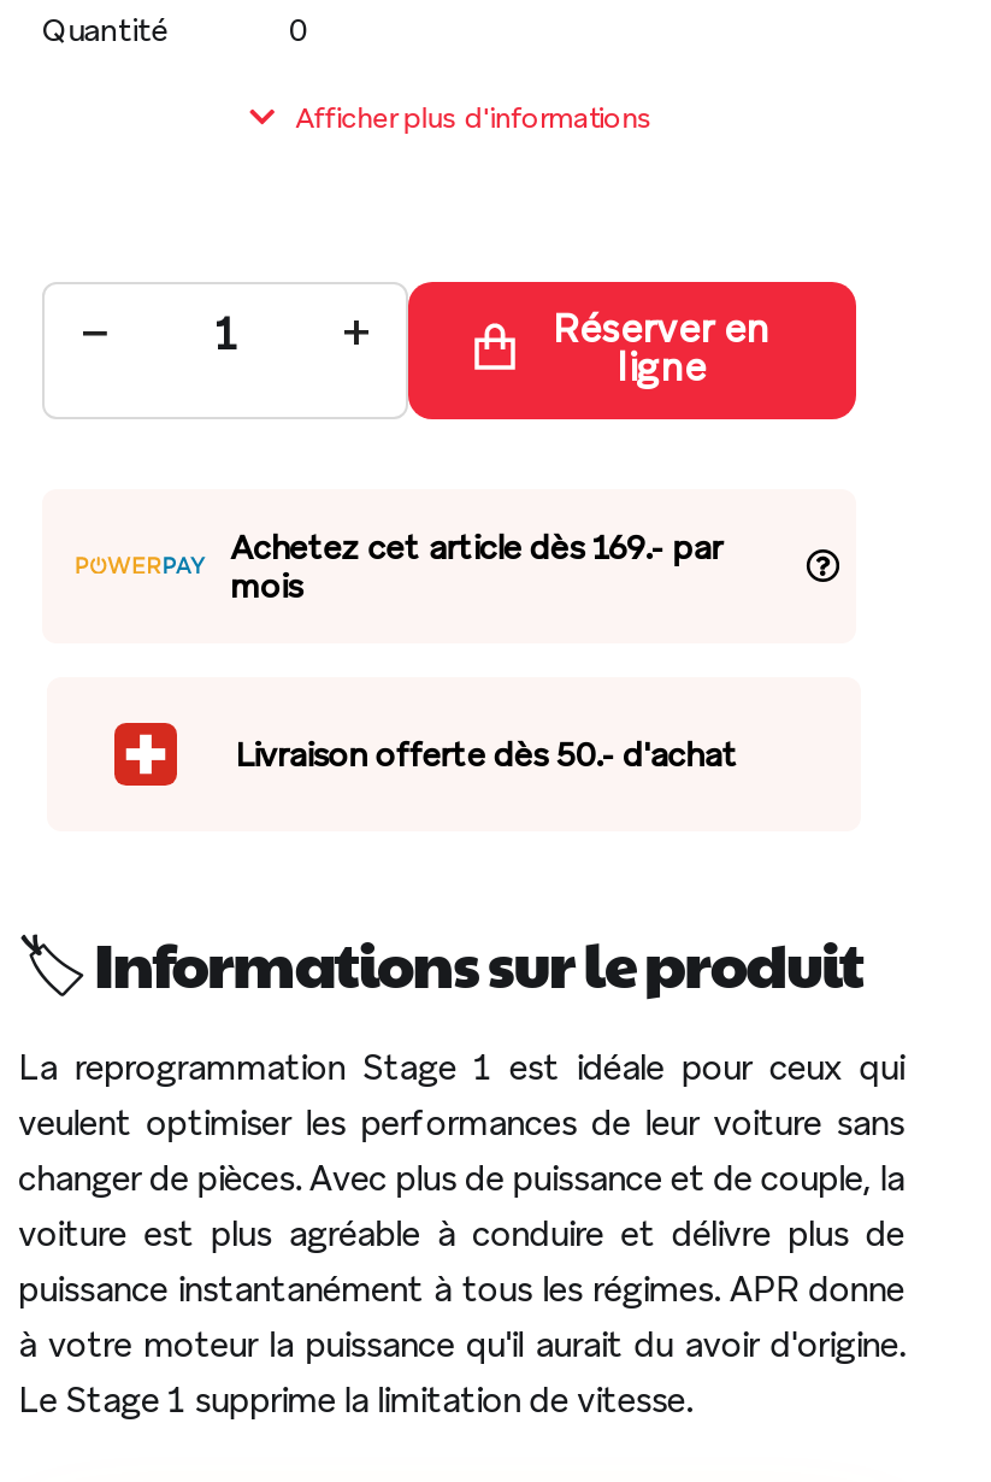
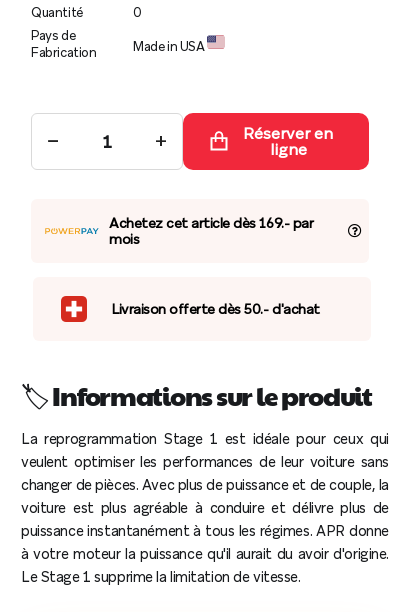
[289,98,653,136] Afficher plus d'informations -> [31,27,207,61] Pays de | Fabrication | Made in USA

